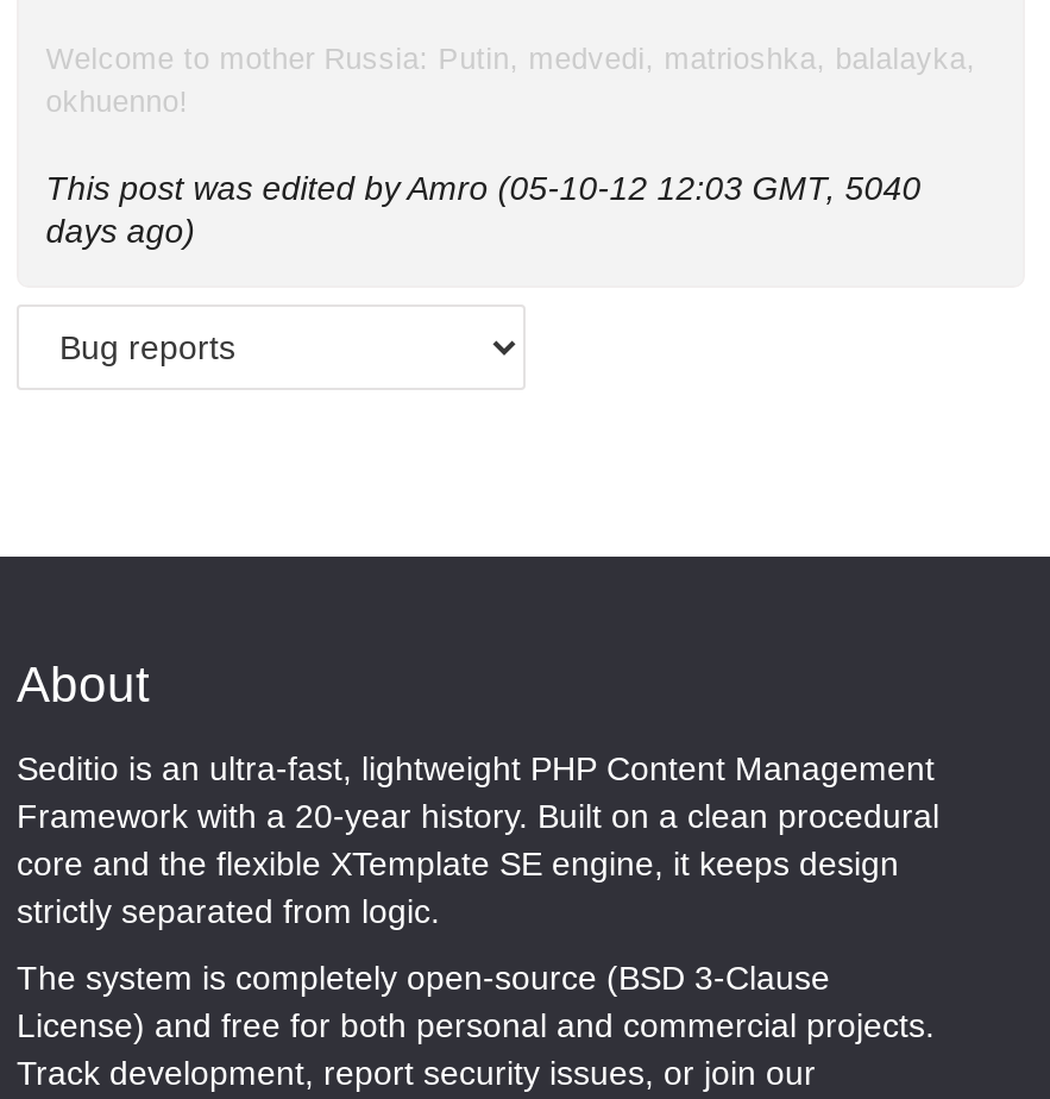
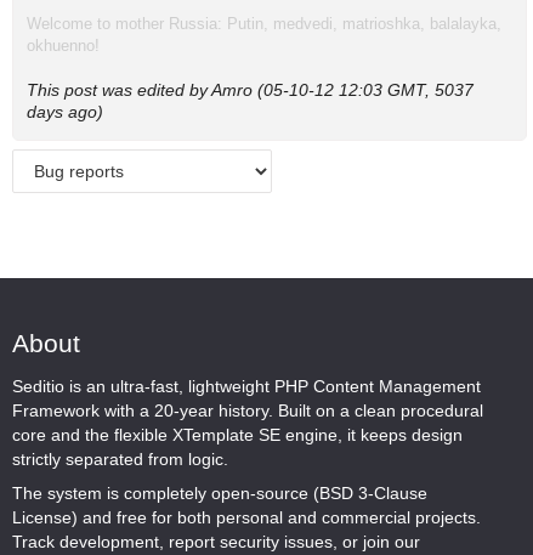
[46,168,921,206] This post was edited by Amro (05-10-12 12:03 GMT, 5040 -> [27,80,474,99] This post was edited by Amro (05-10-12 12:03 GMT, 5037

